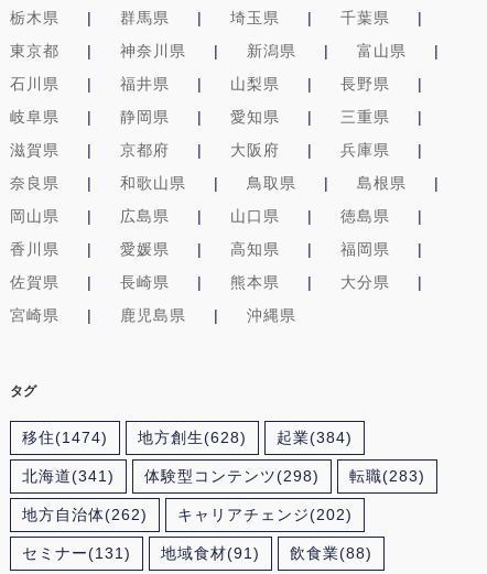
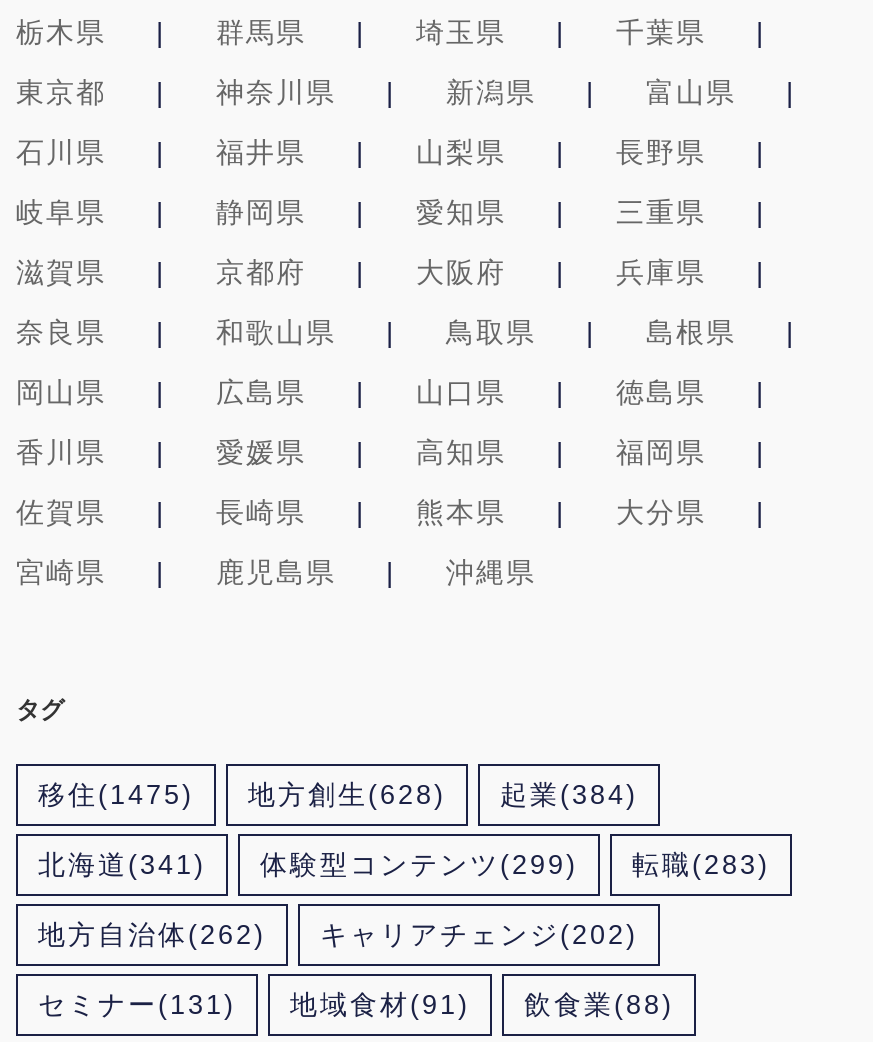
[22,429,353,446] 移住(1474) 地方創生(628) 起業(384) -> [38,779,638,809] 移住(1475) 地方創生(628) 起業(384)
[144,468,320,484] 体験型コンテンツ(298) -> [260,849,578,879] 体験型コンテンツ(299)

